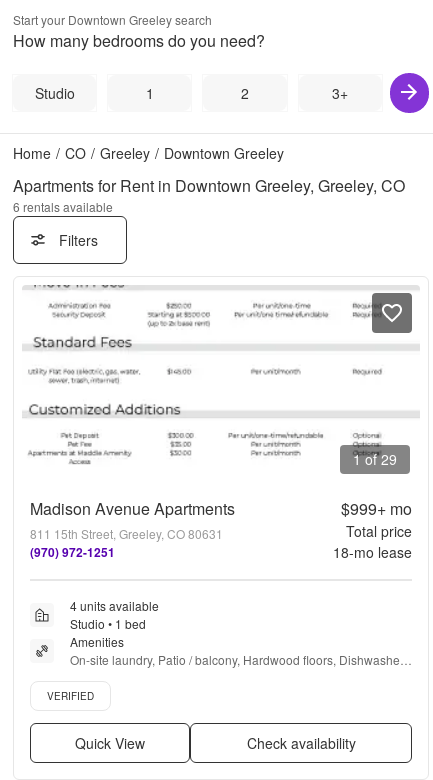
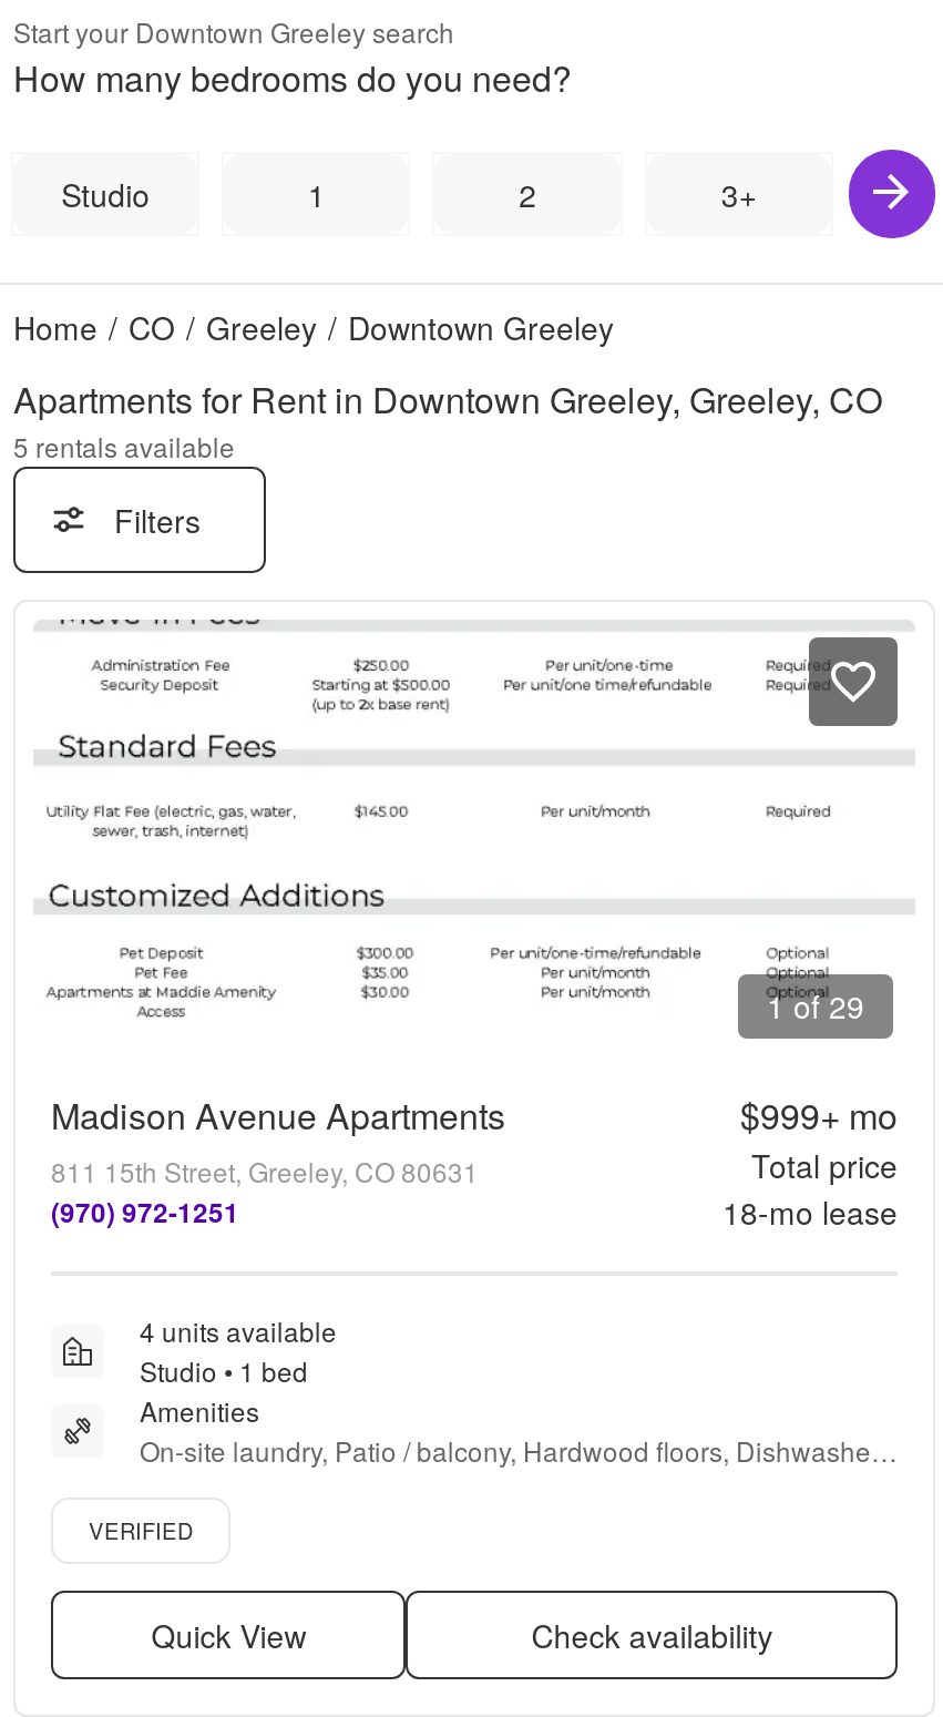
[13,198,113,215] 6 rentals available -> [13,427,235,464] 5 rentals available

